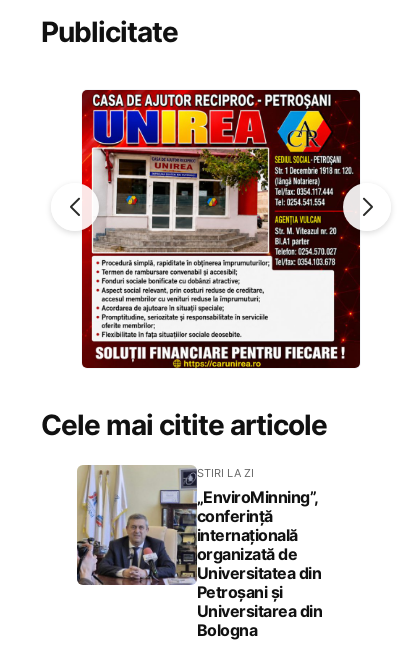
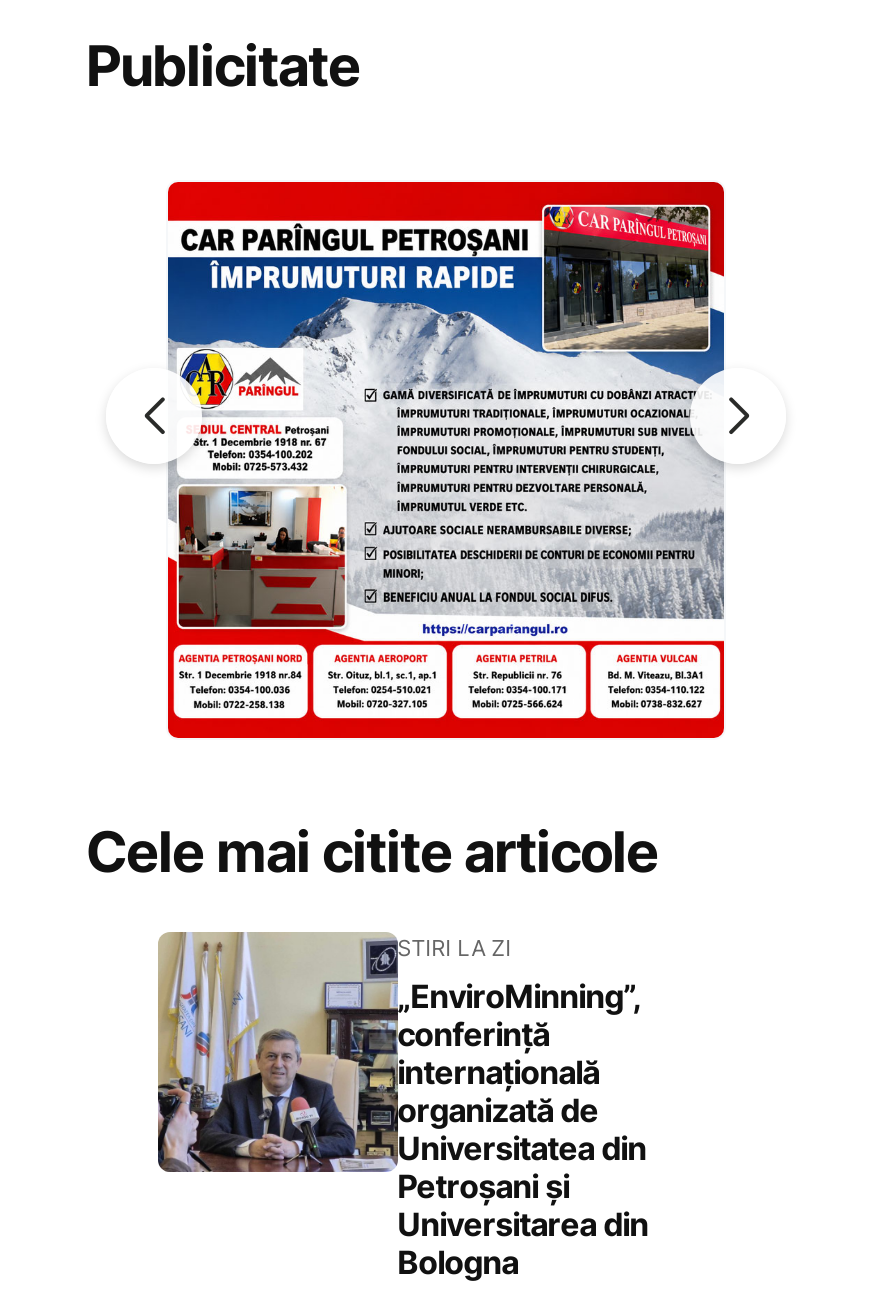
[81,89,361,369] [image] -> [166,180,726,740] [image]

